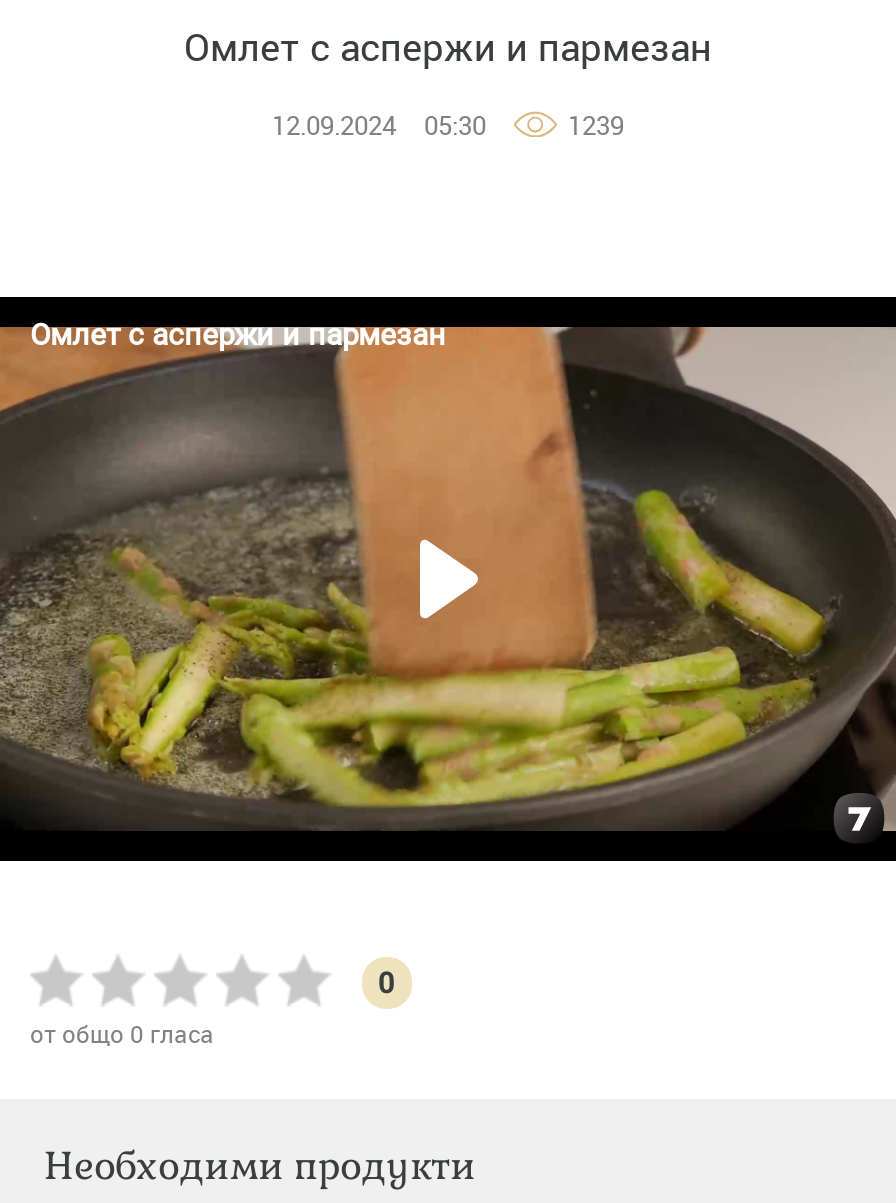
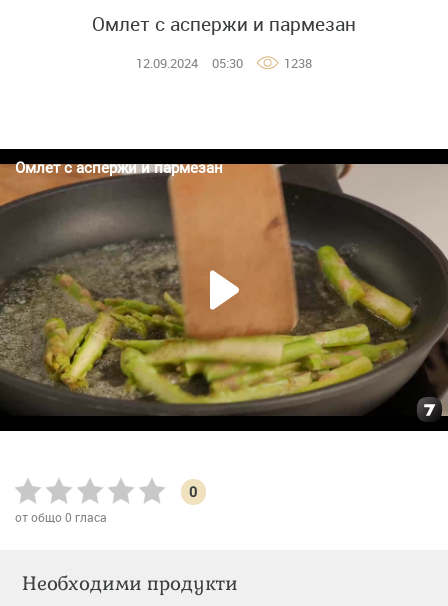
[568,107,624,143] 1239 -> [284,54,312,72] 1238

